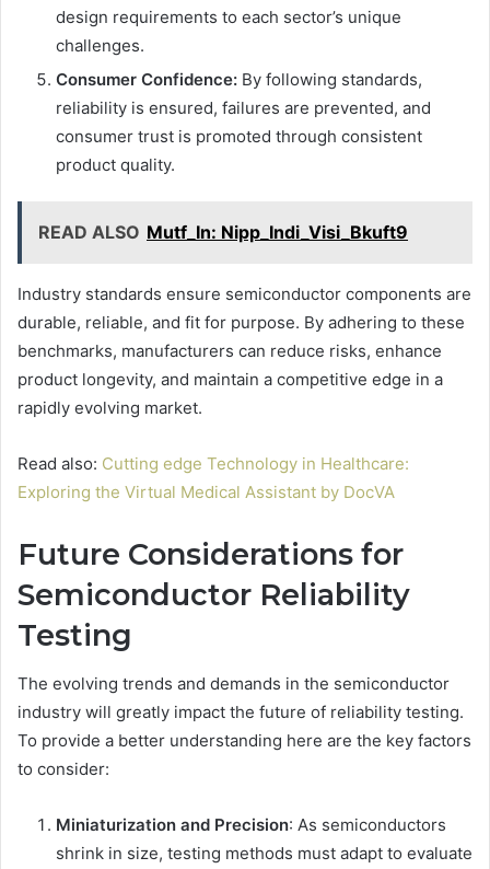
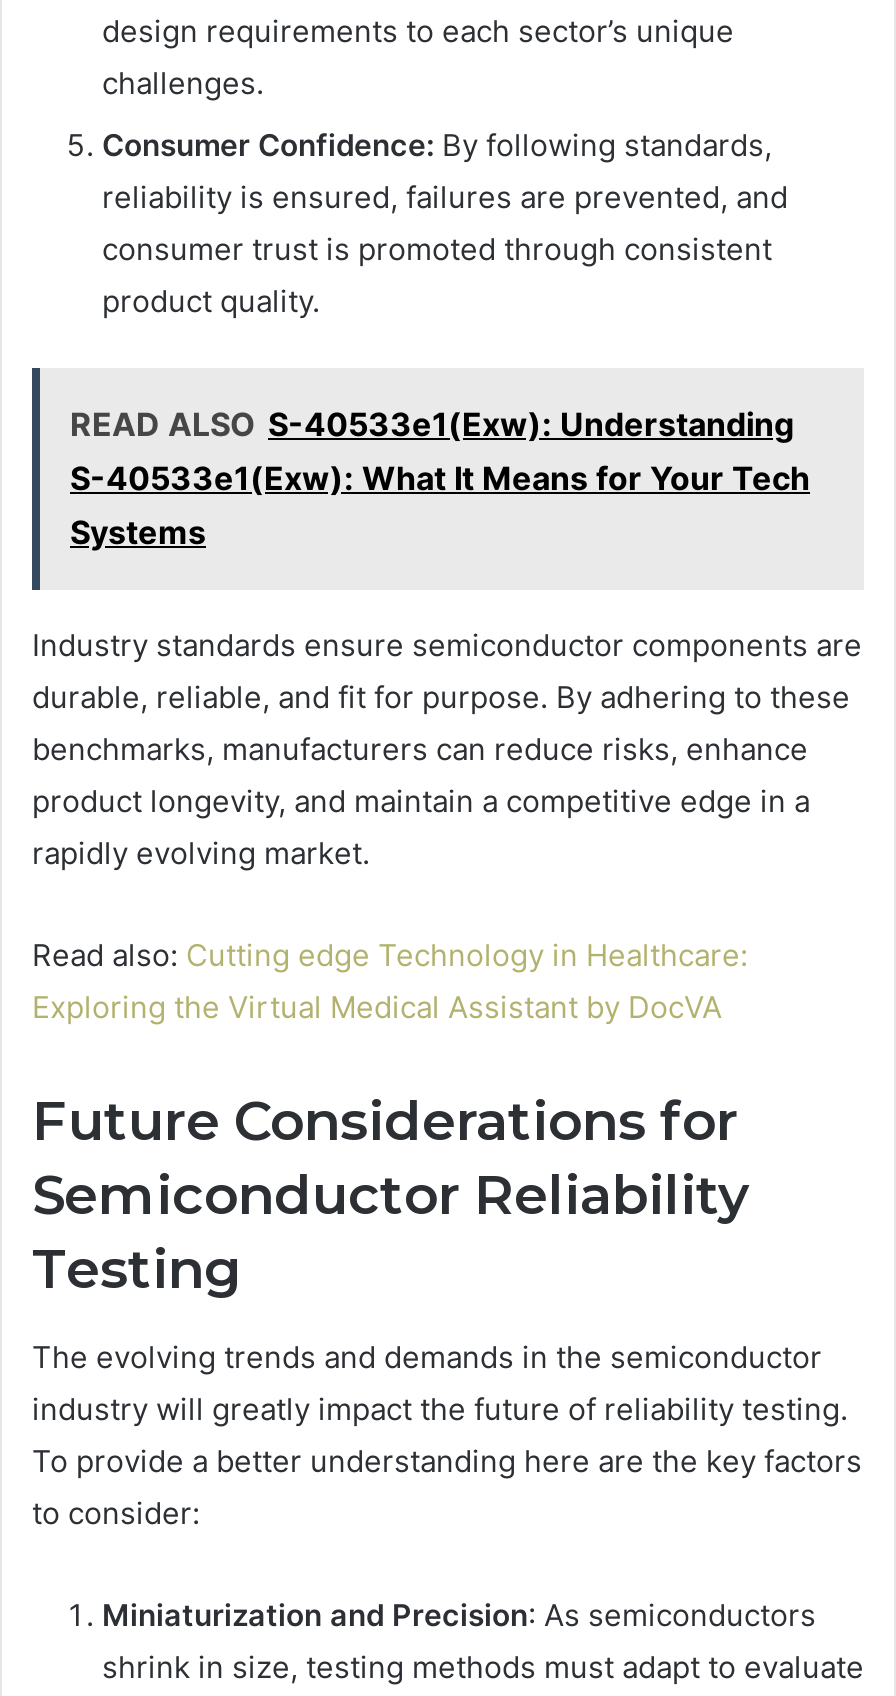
[38,221,408,243] READ ALSO Mutf_In: Nipp_Indi_Visi_Bkuft9 -> [70,403,810,551] READ ALSO S-40533e1(Exw): Understanding | S-40533e1(Exw): What It Means for Your Tech | Systems

